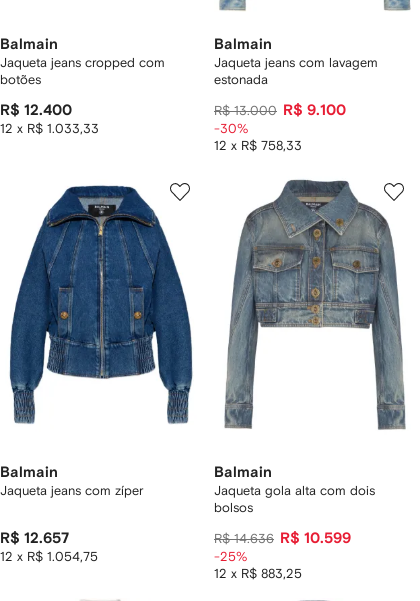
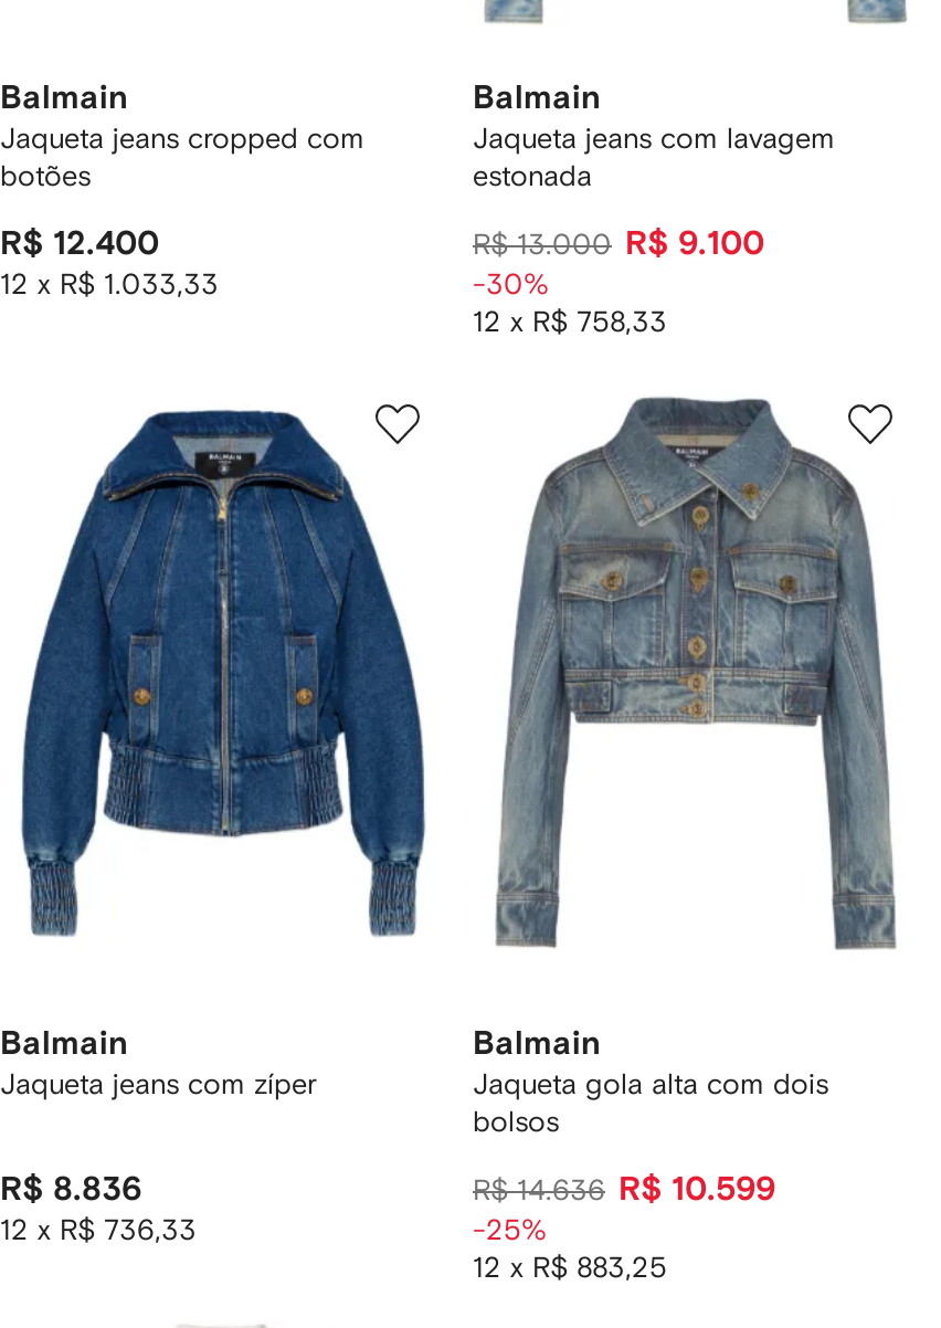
[0,531,69,546] R$ 12.657 -> [0,1173,141,1206] R$ 8.836
[0,550,98,563] 12 x R$ 1.054,75 -> [0,1215,197,1243] 12 x R$ 736,33

